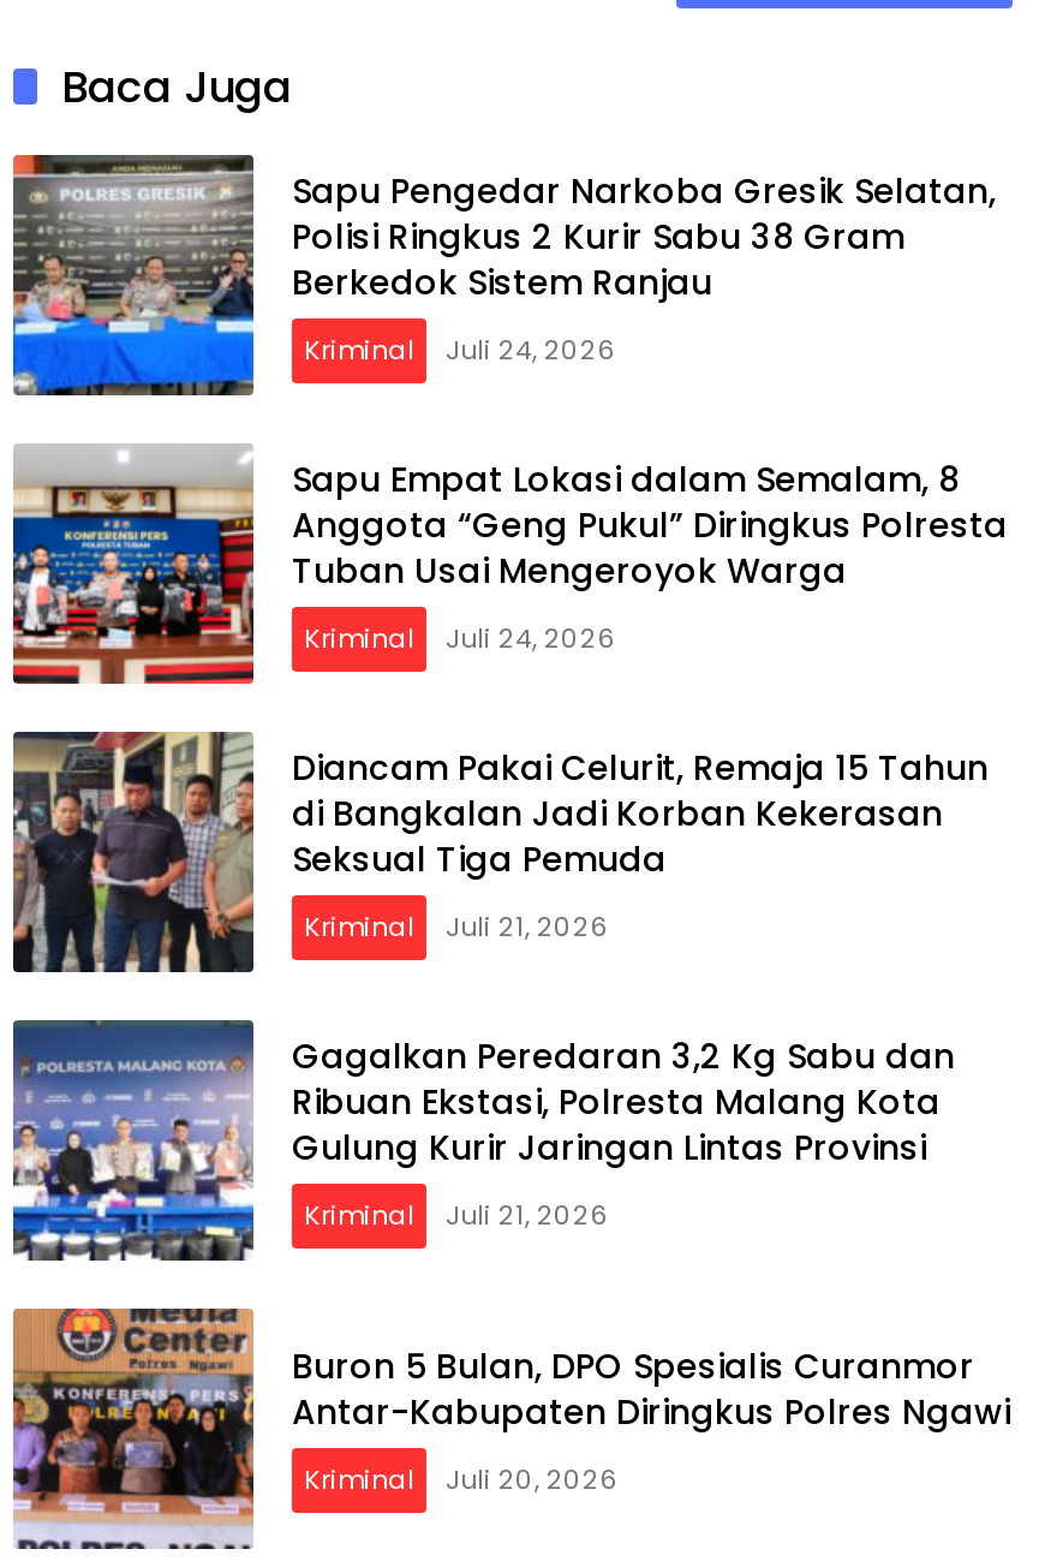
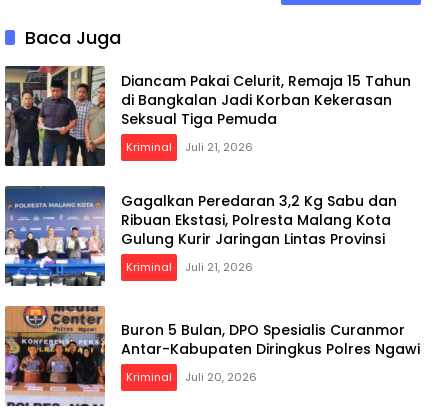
[11,153,1008,657] [image] | Sapu Pengedar Narkoba Gresik Selatan, | Polisi Ringkus 2 Kurir Sabu 38 Gram | Berkedok Sistem Ranjau | Kriminal | Juli 24, 2026 | Sapu Empat Lokasi dalam Semalam, 8 | Anggota “Geng Pukul” Diringkus Polresta | Tuban Usai Mengeroyok Warga | Kriminal | Juli 24, 2026 -> none
[11,446,256,686] [image] -> none

